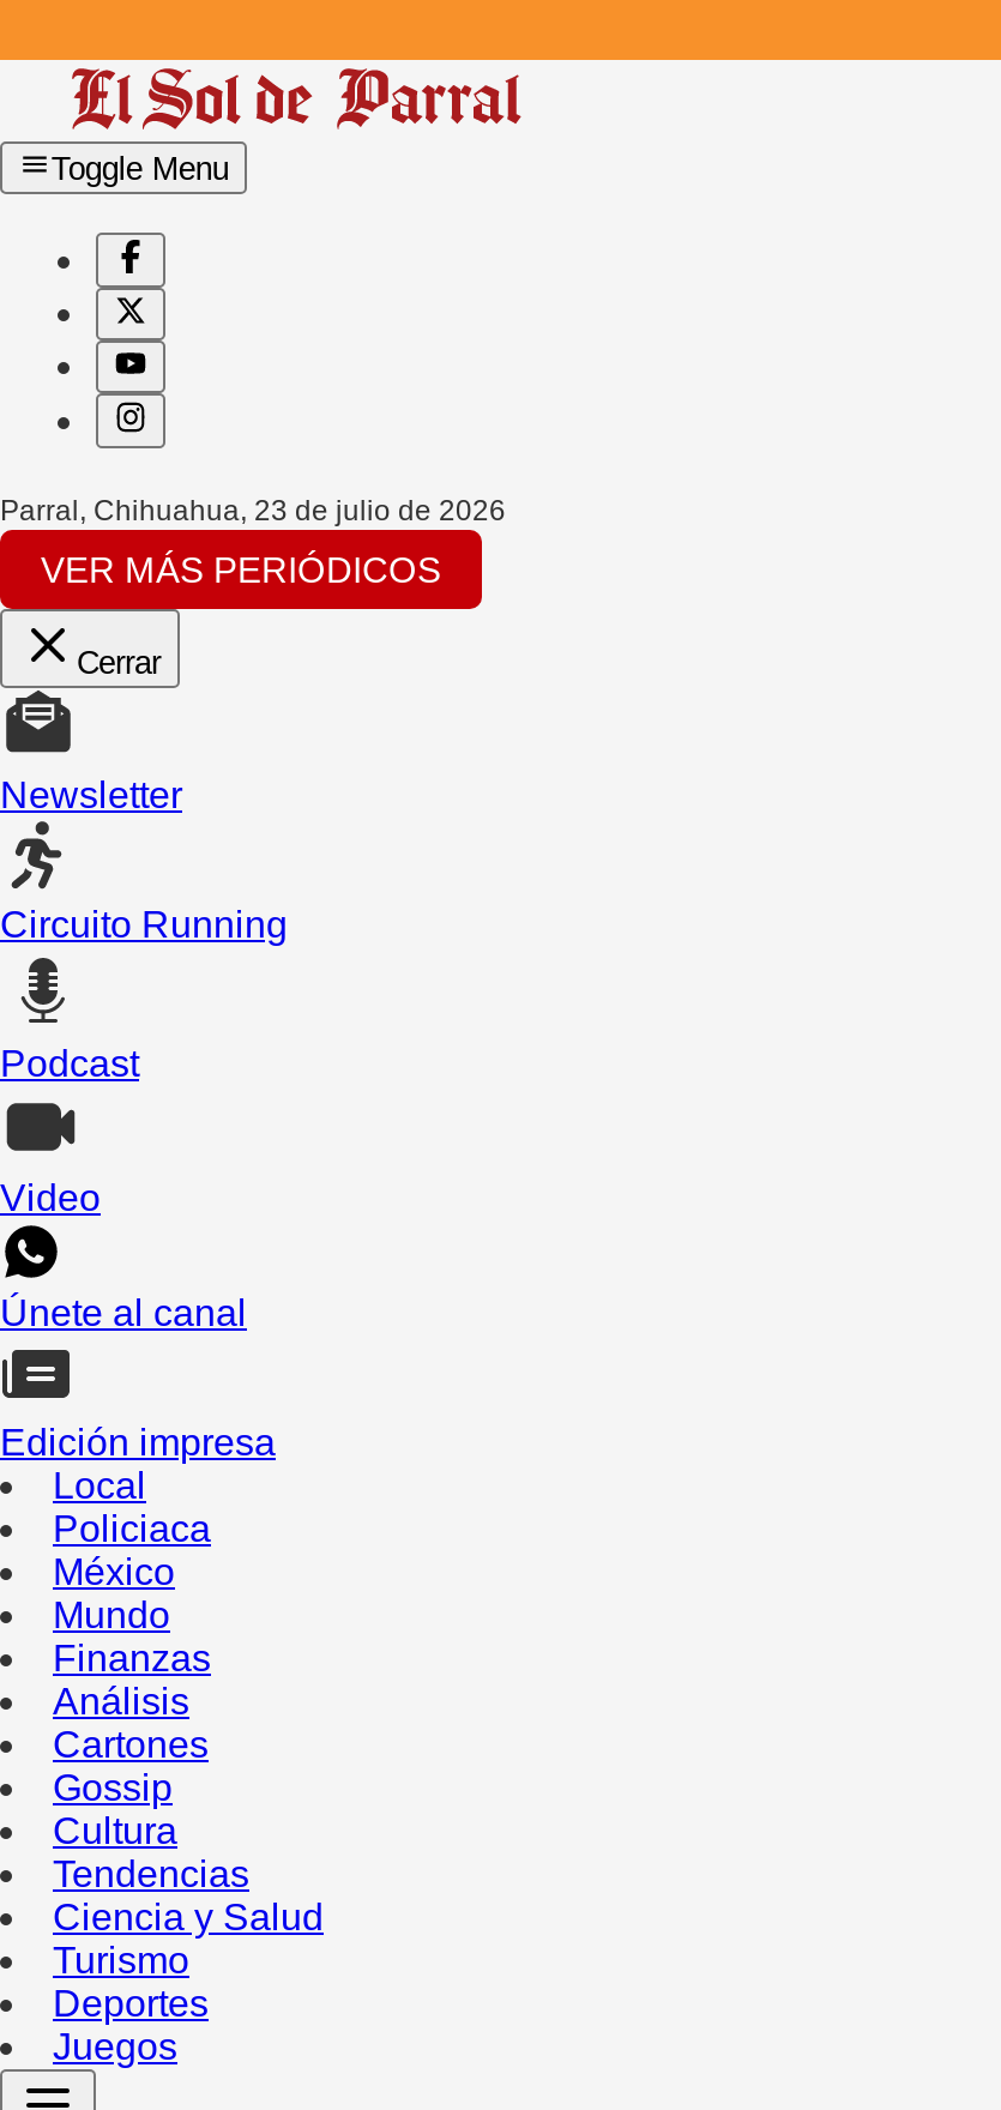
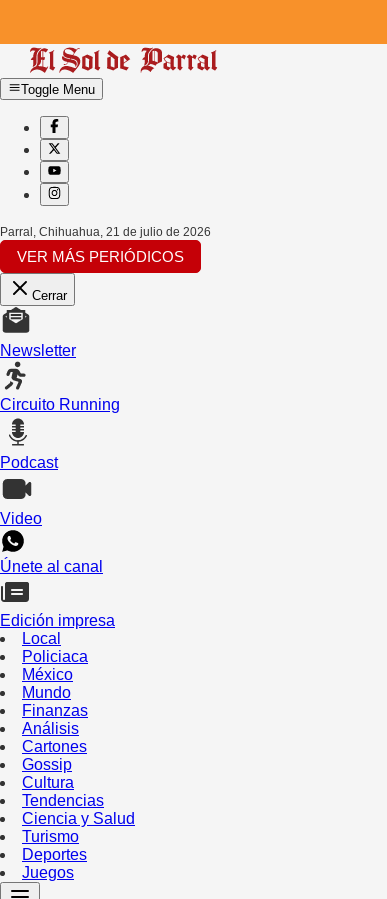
[0,493,506,527] Parral, Chihuahua, 23 de julio de 2026 -> [0,225,211,239] Parral, Chihuahua, 21 de julio de 2026

